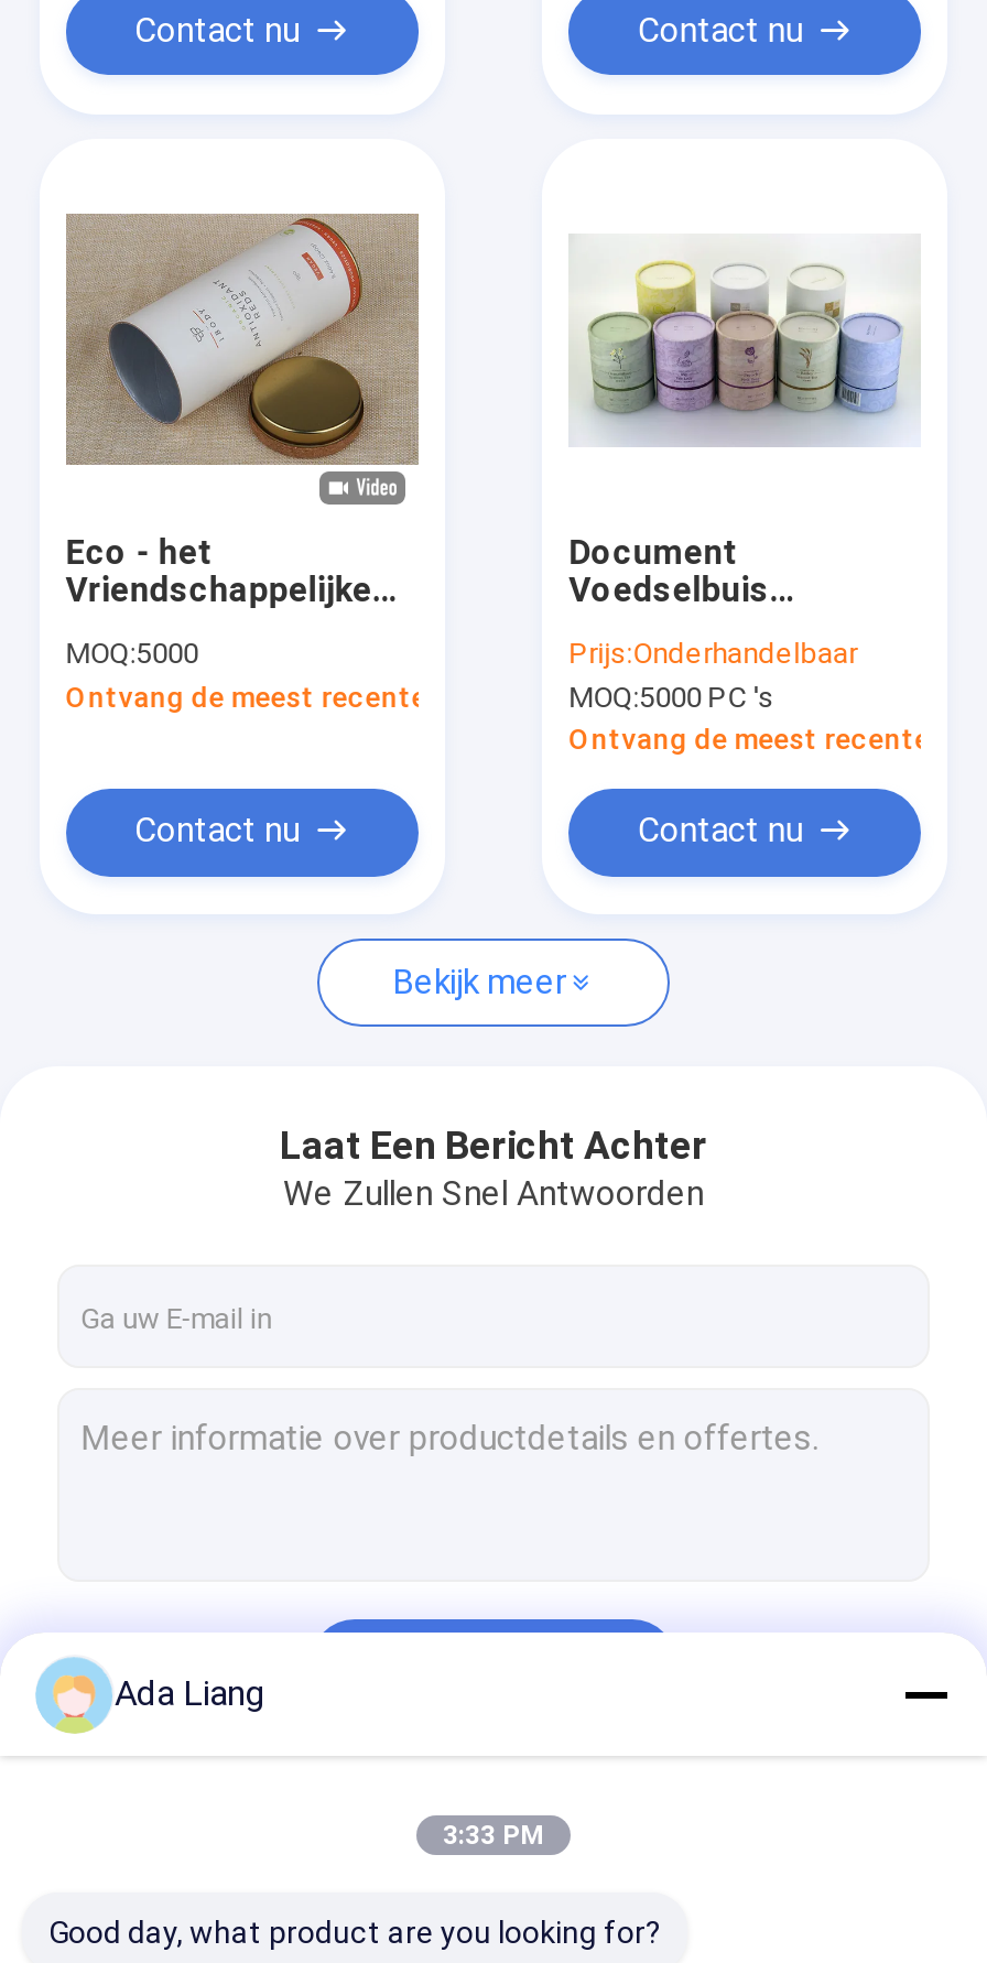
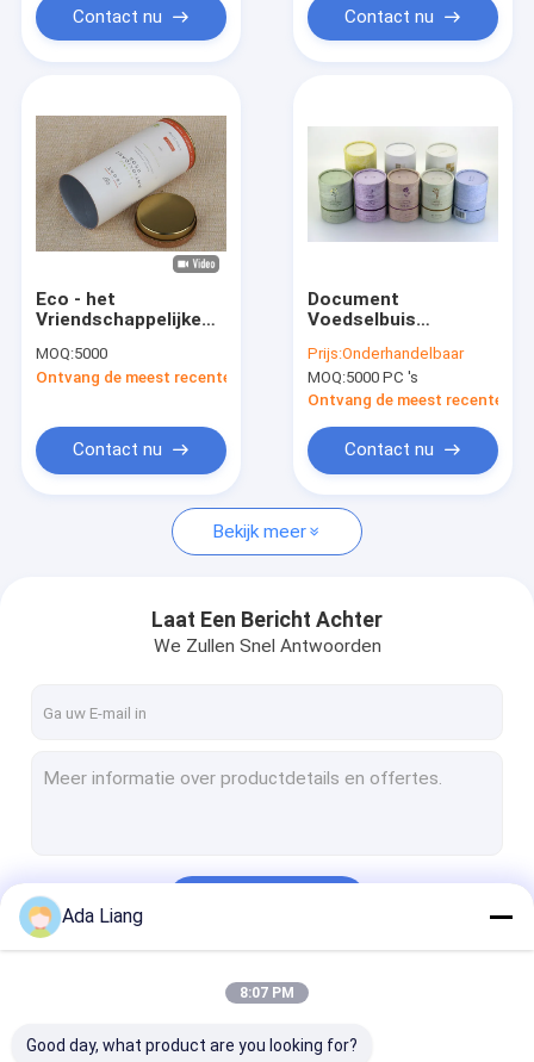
[443,1820,544,1851] 3:33 PM -> [240,985,294,1001] 8:07 PM

